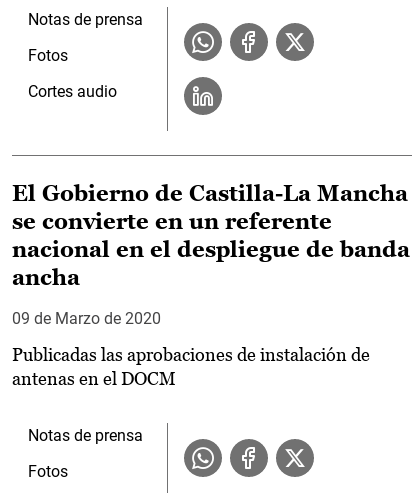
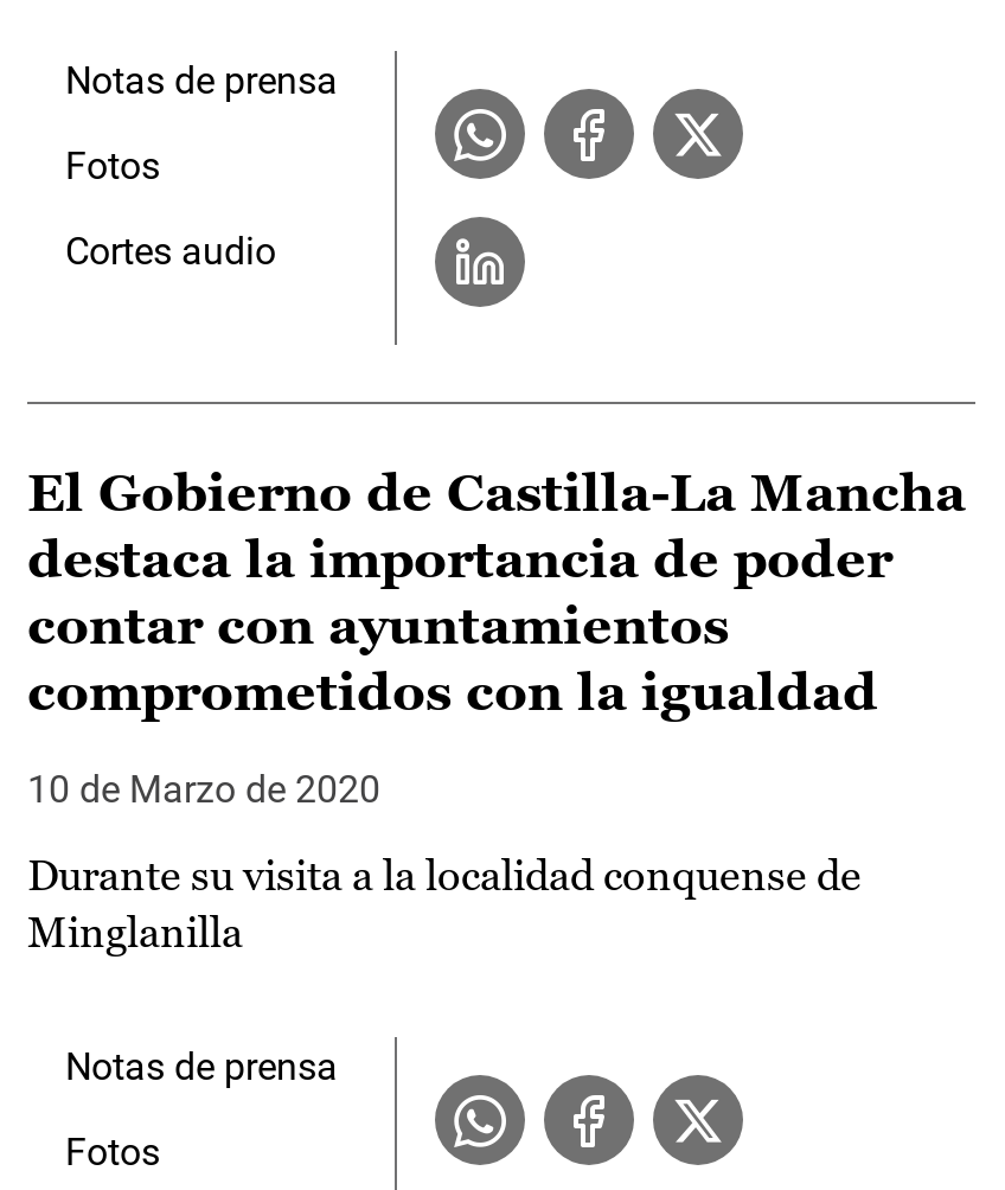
[12,209,410,290] se convierte en un referente | nacional en el despliegue de banda | ancha -> [27,530,892,722] destaca la importancia de poder | contar con ayuntamientos | comprometidos con la igualdad
[12,309,161,328] 09 de Marzo de 2020 -> [27,767,380,812] 10 de Marzo de 2020
[12,344,370,389] Publicadas las aprobaciones de instalación de | antenas en el DOCM -> [27,850,862,957] Durante su visita a la localidad conquense de | Minglanilla

